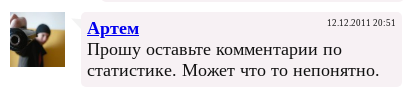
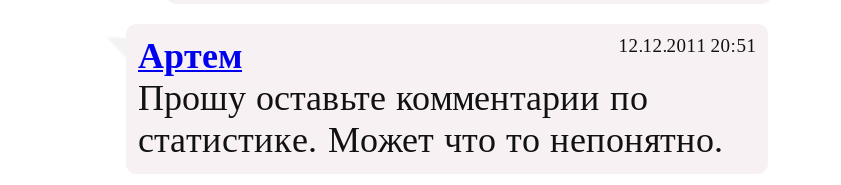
[9,12,66,68] [image] -> none

